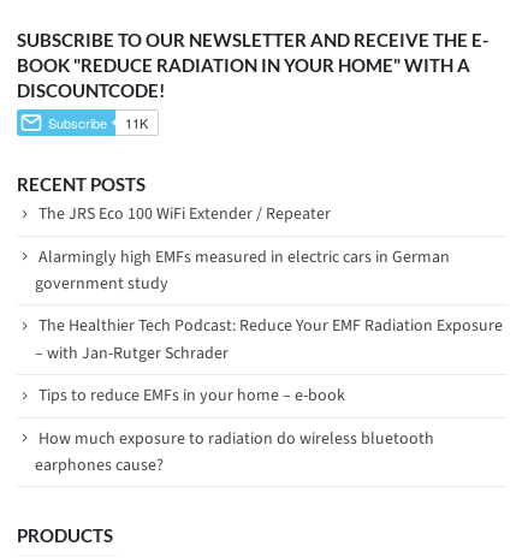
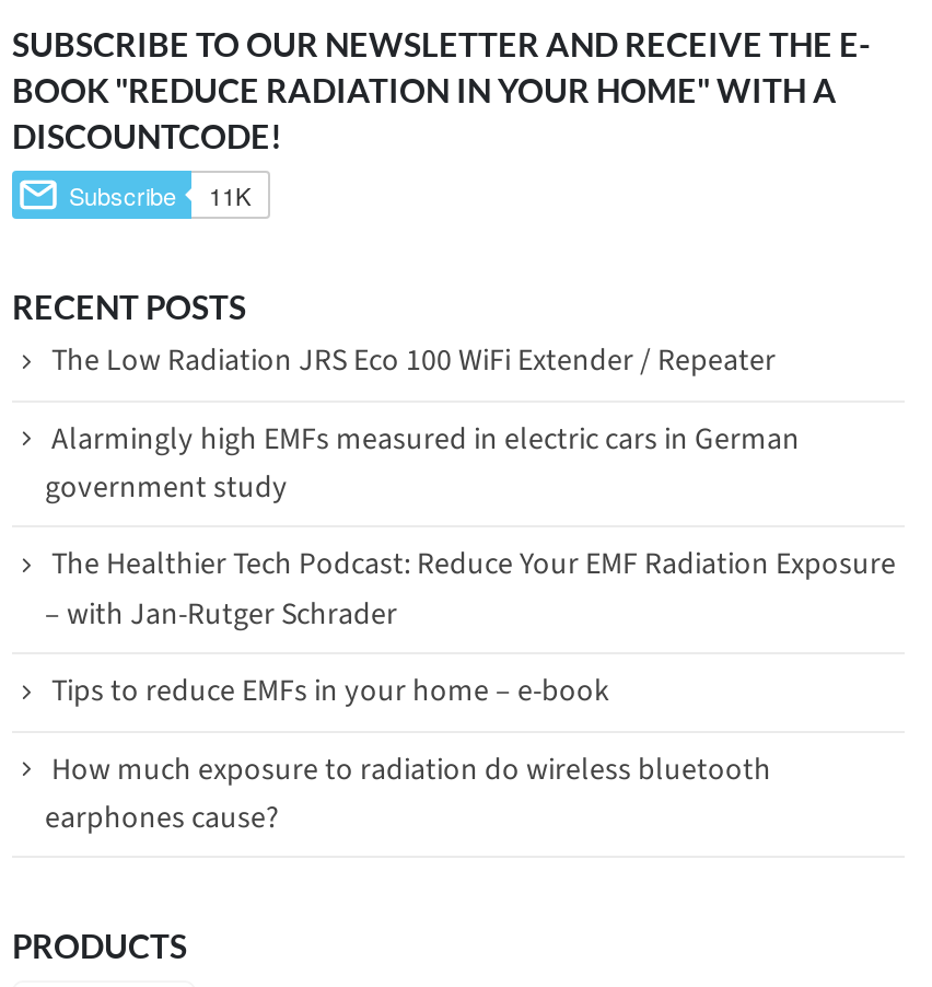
[38,202,331,226] The JRS Eco 100 WiFi Extender / Repeater -> [51,339,776,383] The Low Radiation JRS Eco 100 WiFi Extender / Repeater

